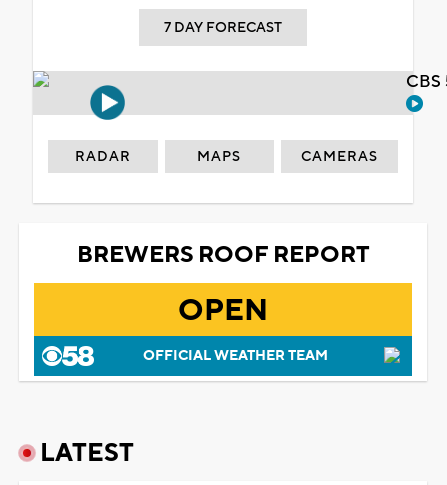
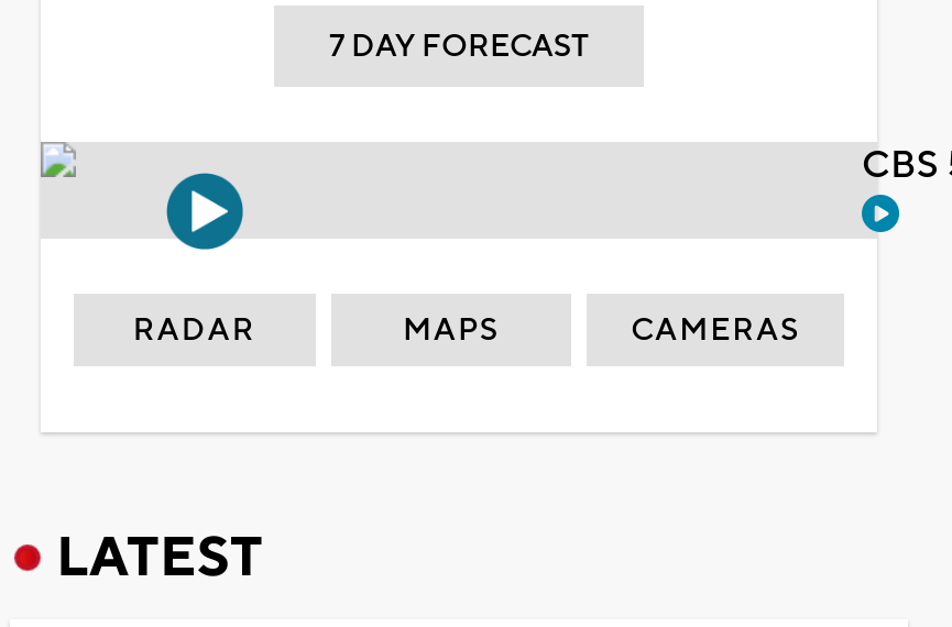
[76,240,369,365] BREWERS ROOF REPORT | OPEN | OFFICIAL WEATHER TEAM -> none

